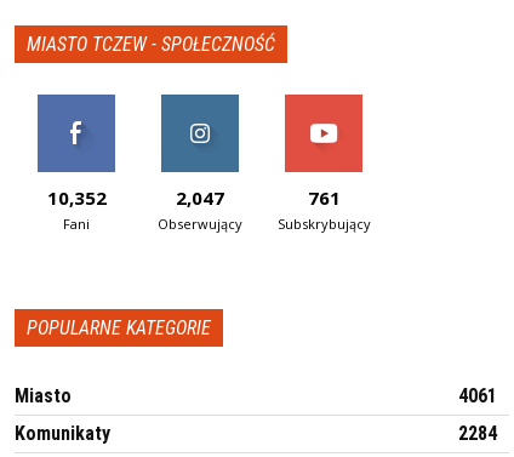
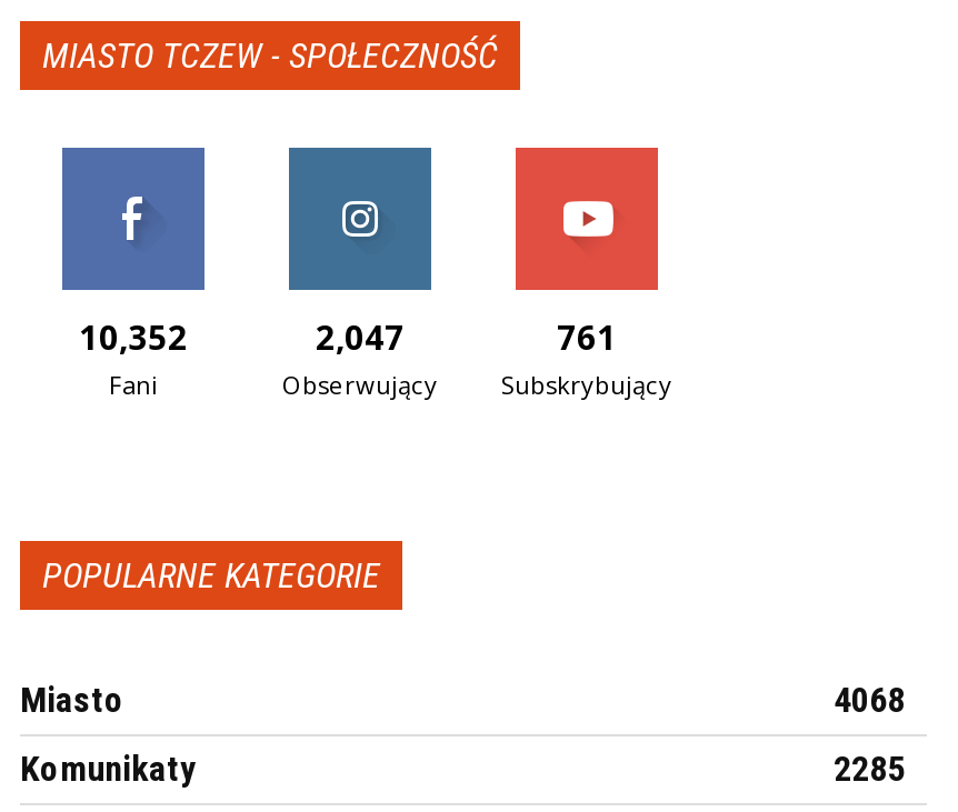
[458,384,497,407] 4061 -> [834,679,905,721] 4068
[458,422,497,445] 2284 -> [834,748,905,790] 2285

